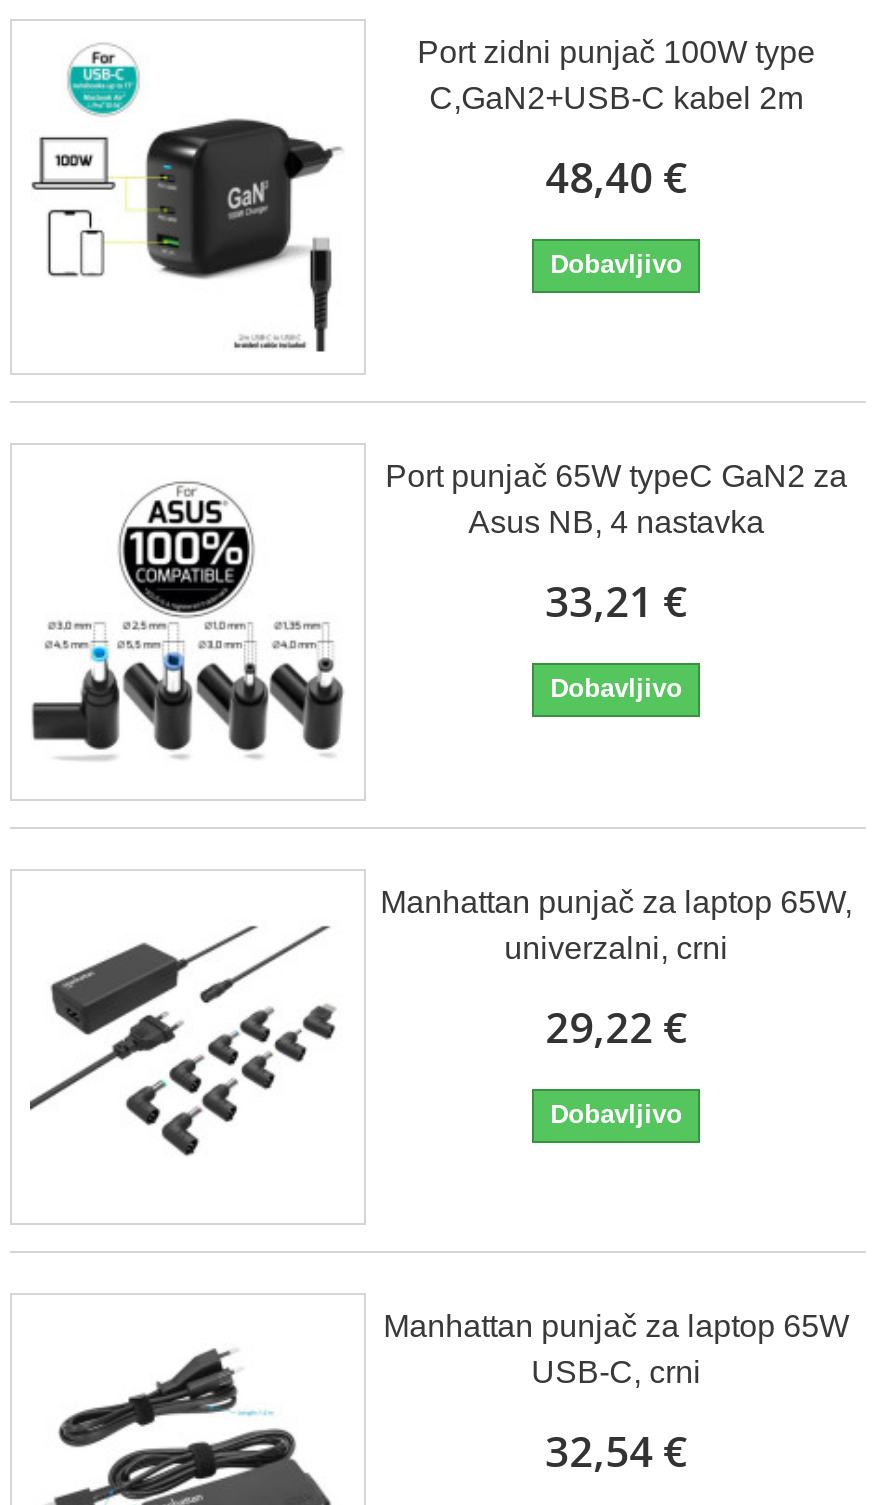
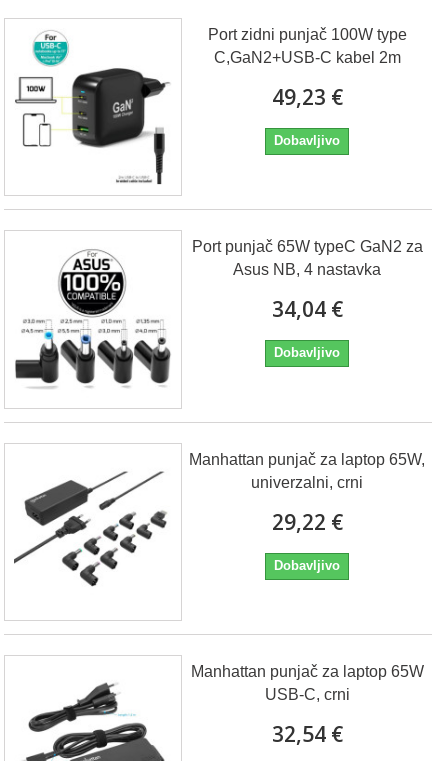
[545,149,687,205] 48,40 € -> [272,83,343,111] 49,23 €
[545,574,687,630] 33,21 € -> [272,295,343,323] 34,04 €

